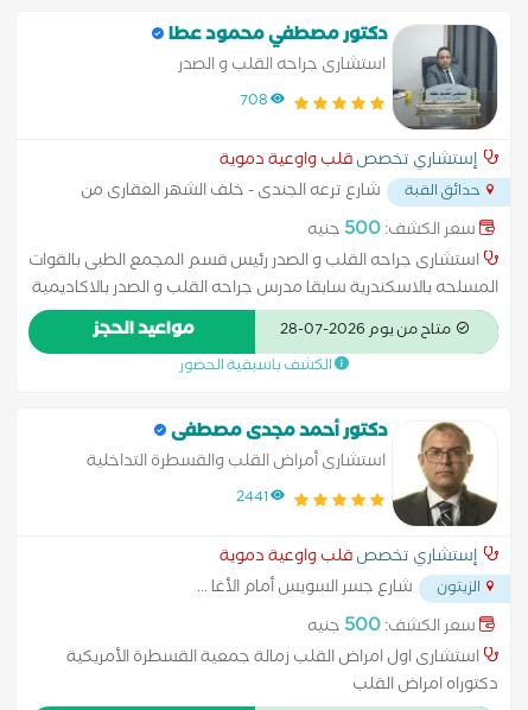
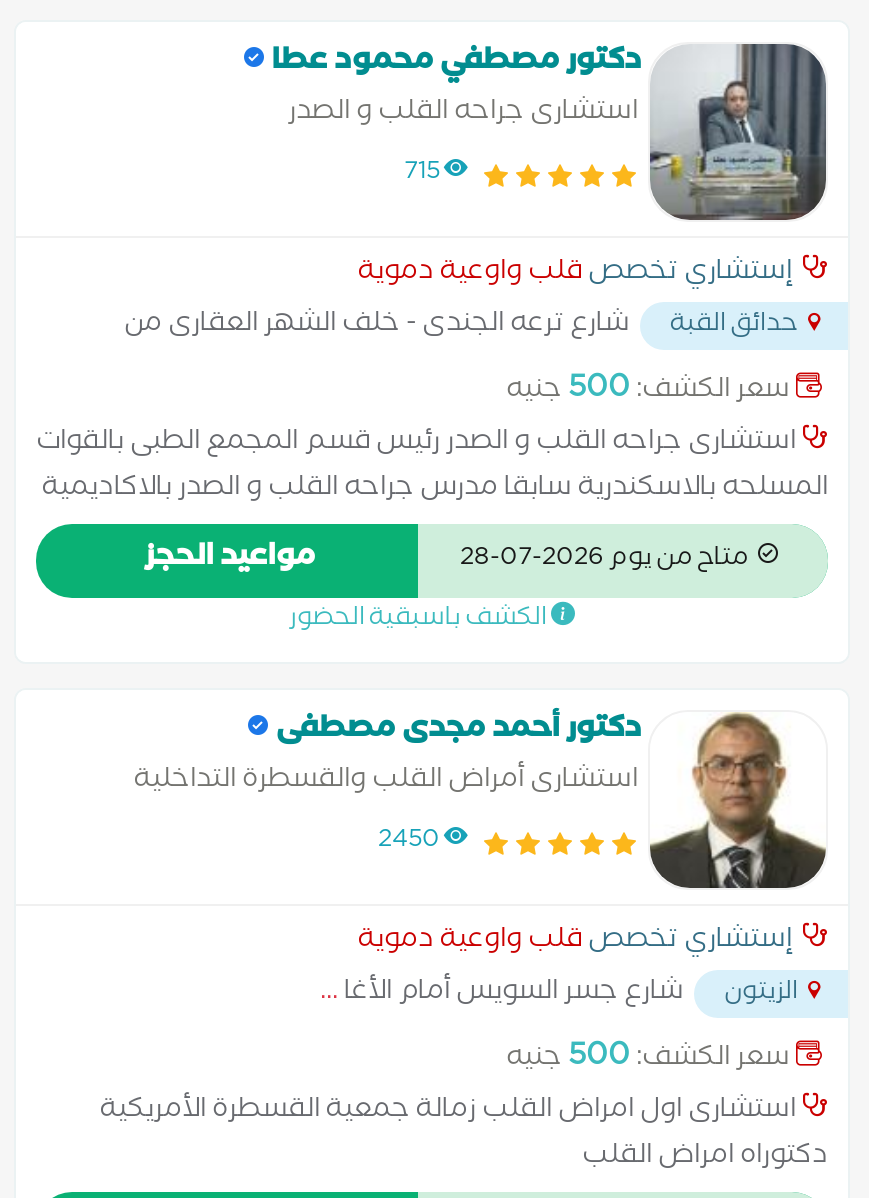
[240,89,268,116] 708 -> [404,152,440,198] 715
[236,486,268,513] 2441 -> [378,820,440,866] 2450

